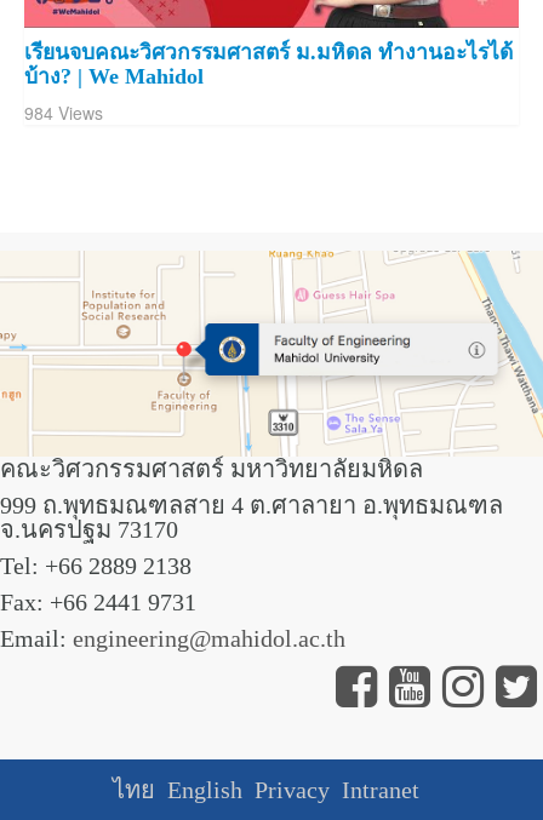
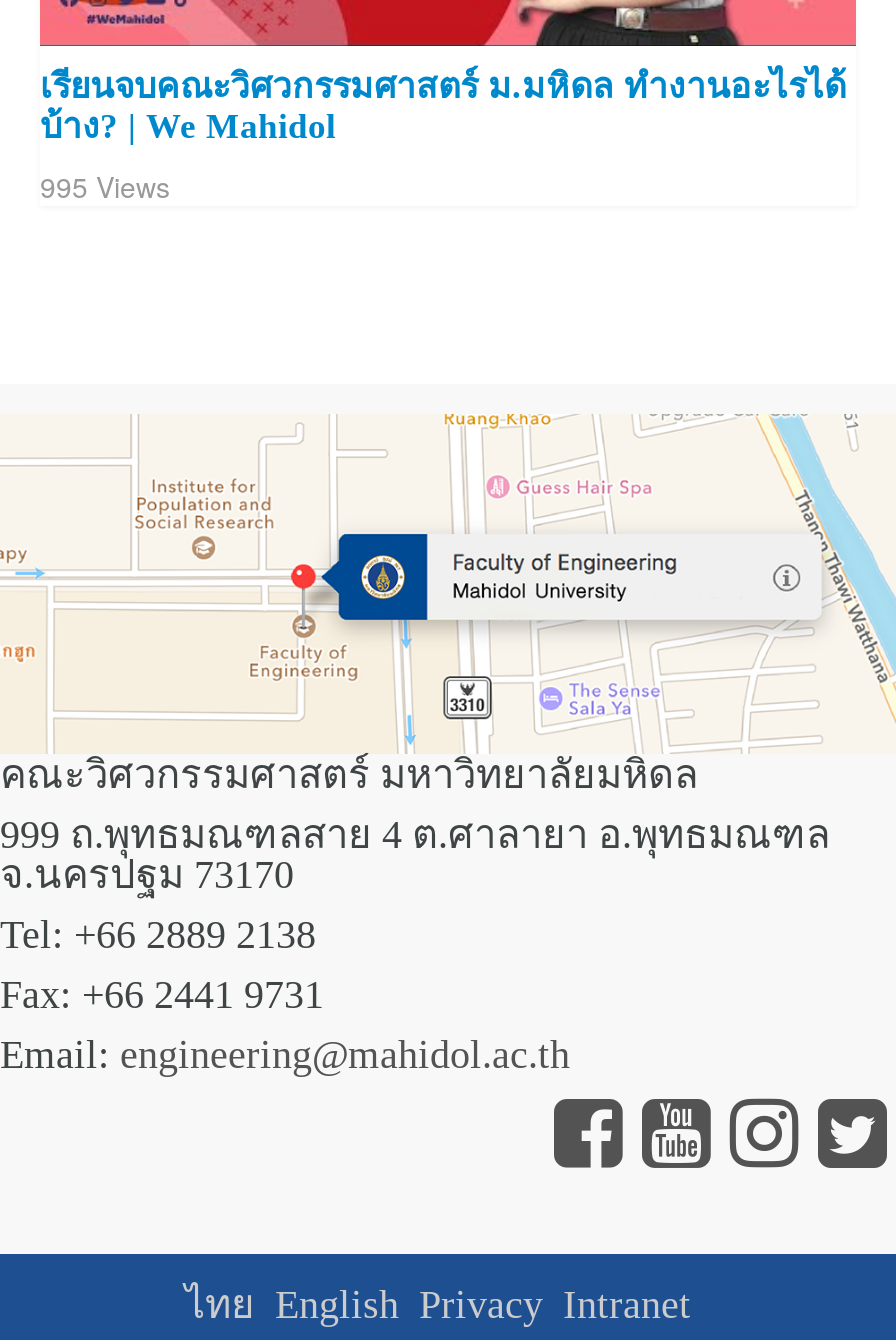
[24,101,103,125] 984 Views -> [40,166,170,206] 995 Views

